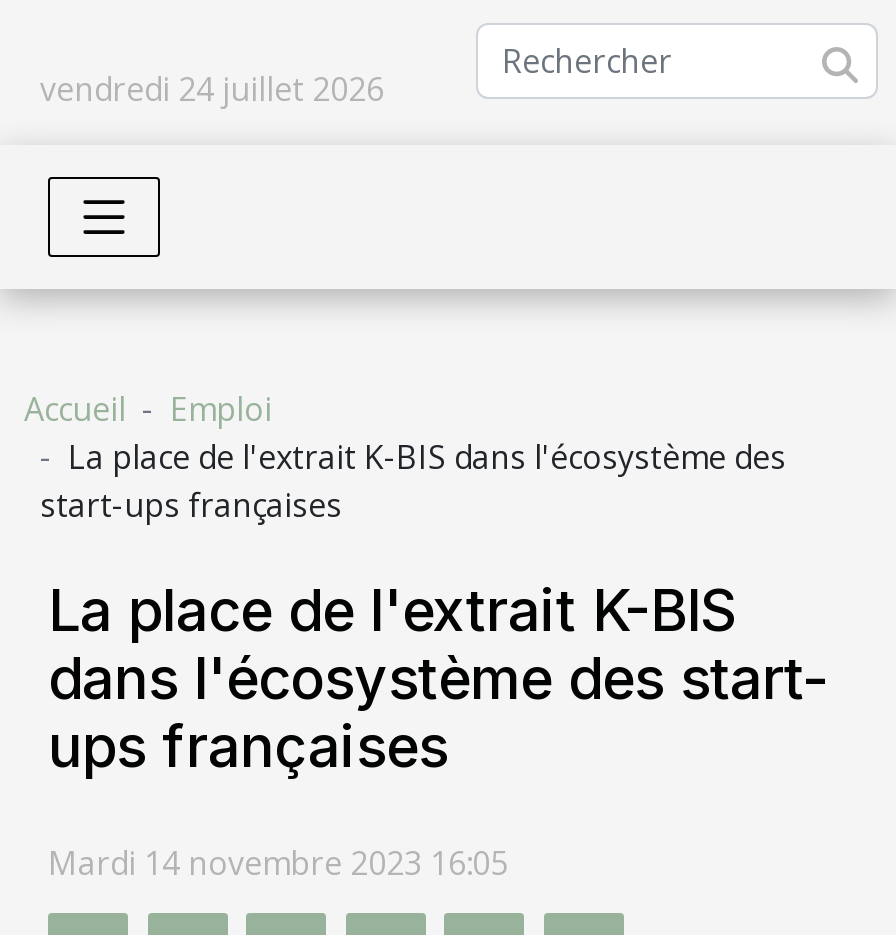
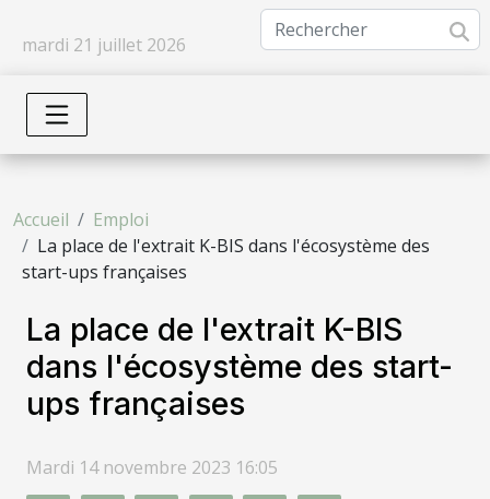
[40,67,384,111] vendredi 24 juillet 2026 -> [22,33,186,57] mardi 21 juillet 2026

